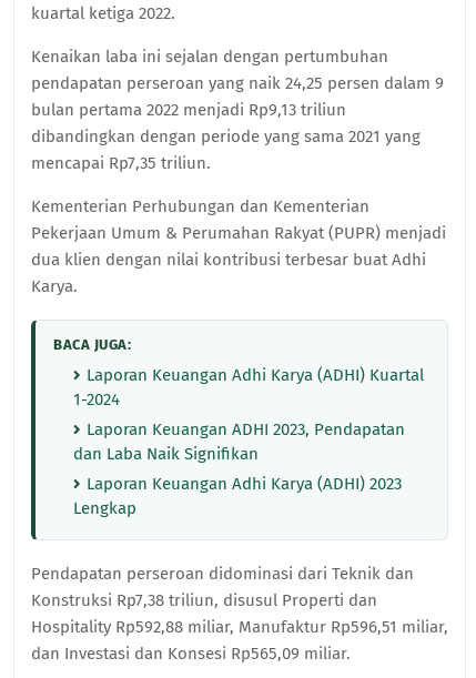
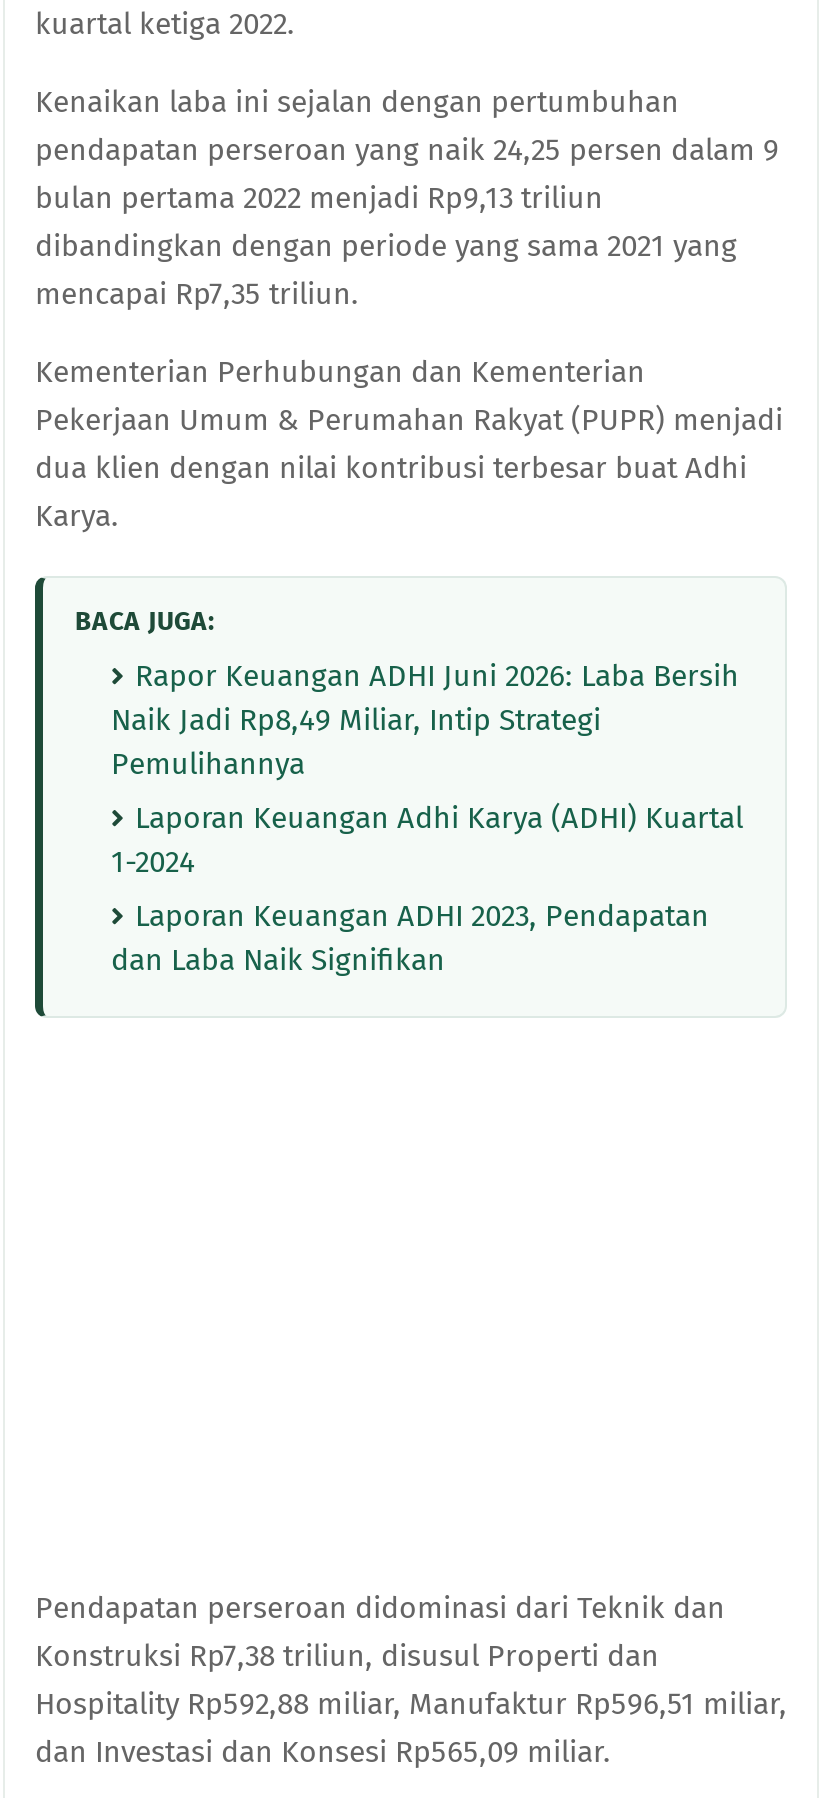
none -> [111,658,739,782] Rapor Keuangan ADHI Juni 2026: Laba Bersih | Naik Jadi Rp8,49 Miliar, Intip Strategi | Pemulihannya
[73,474,402,518] Laporan Keuangan Adhi Karya (ADHI) 2023 | Lengkap -> none

